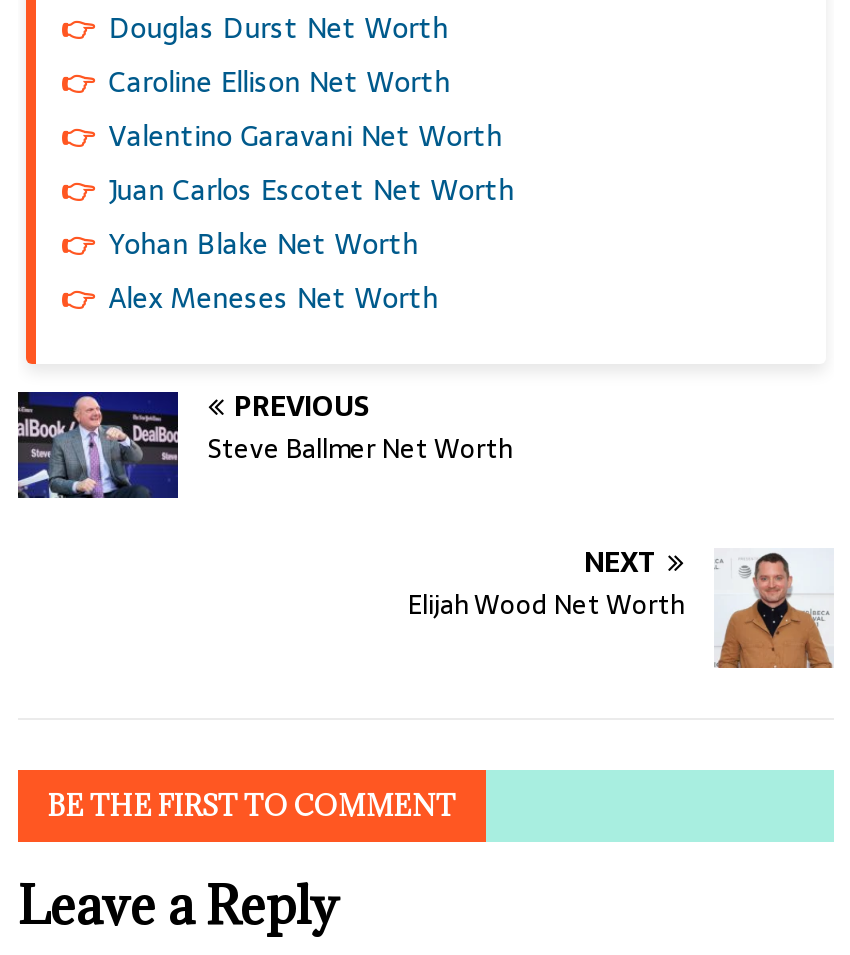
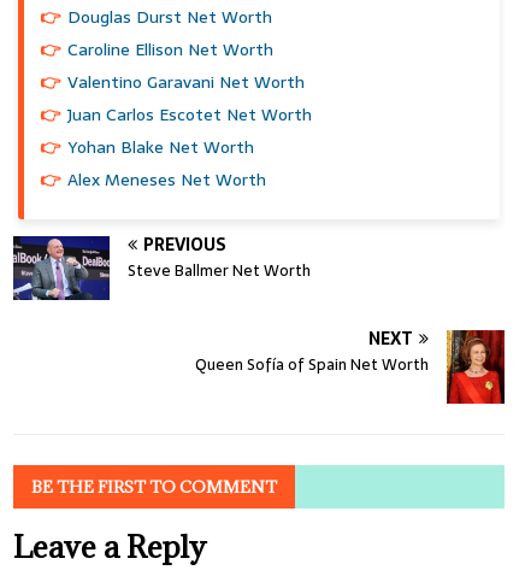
[408,548,834,670] [image] | Elijah Wood Net Worth -> [195,329,506,405] [image] | Queen Sofía of Spain Net Worth

